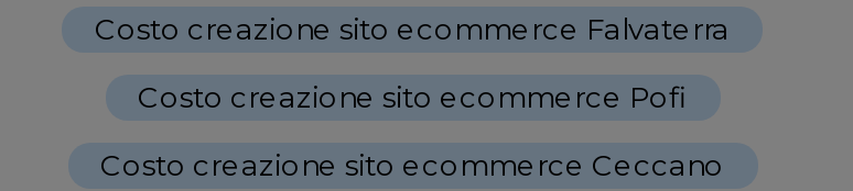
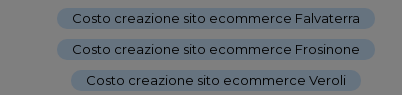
[138,78,687,113] Costo creazione sito ecommerce Pofi -> [72,41,360,57] Costo creazione sito ecommerce Frosinone
[100,146,724,181] Costo creazione sito ecommerce Ceccano -> [86,72,346,88] Costo creazione sito ecommerce Veroli

